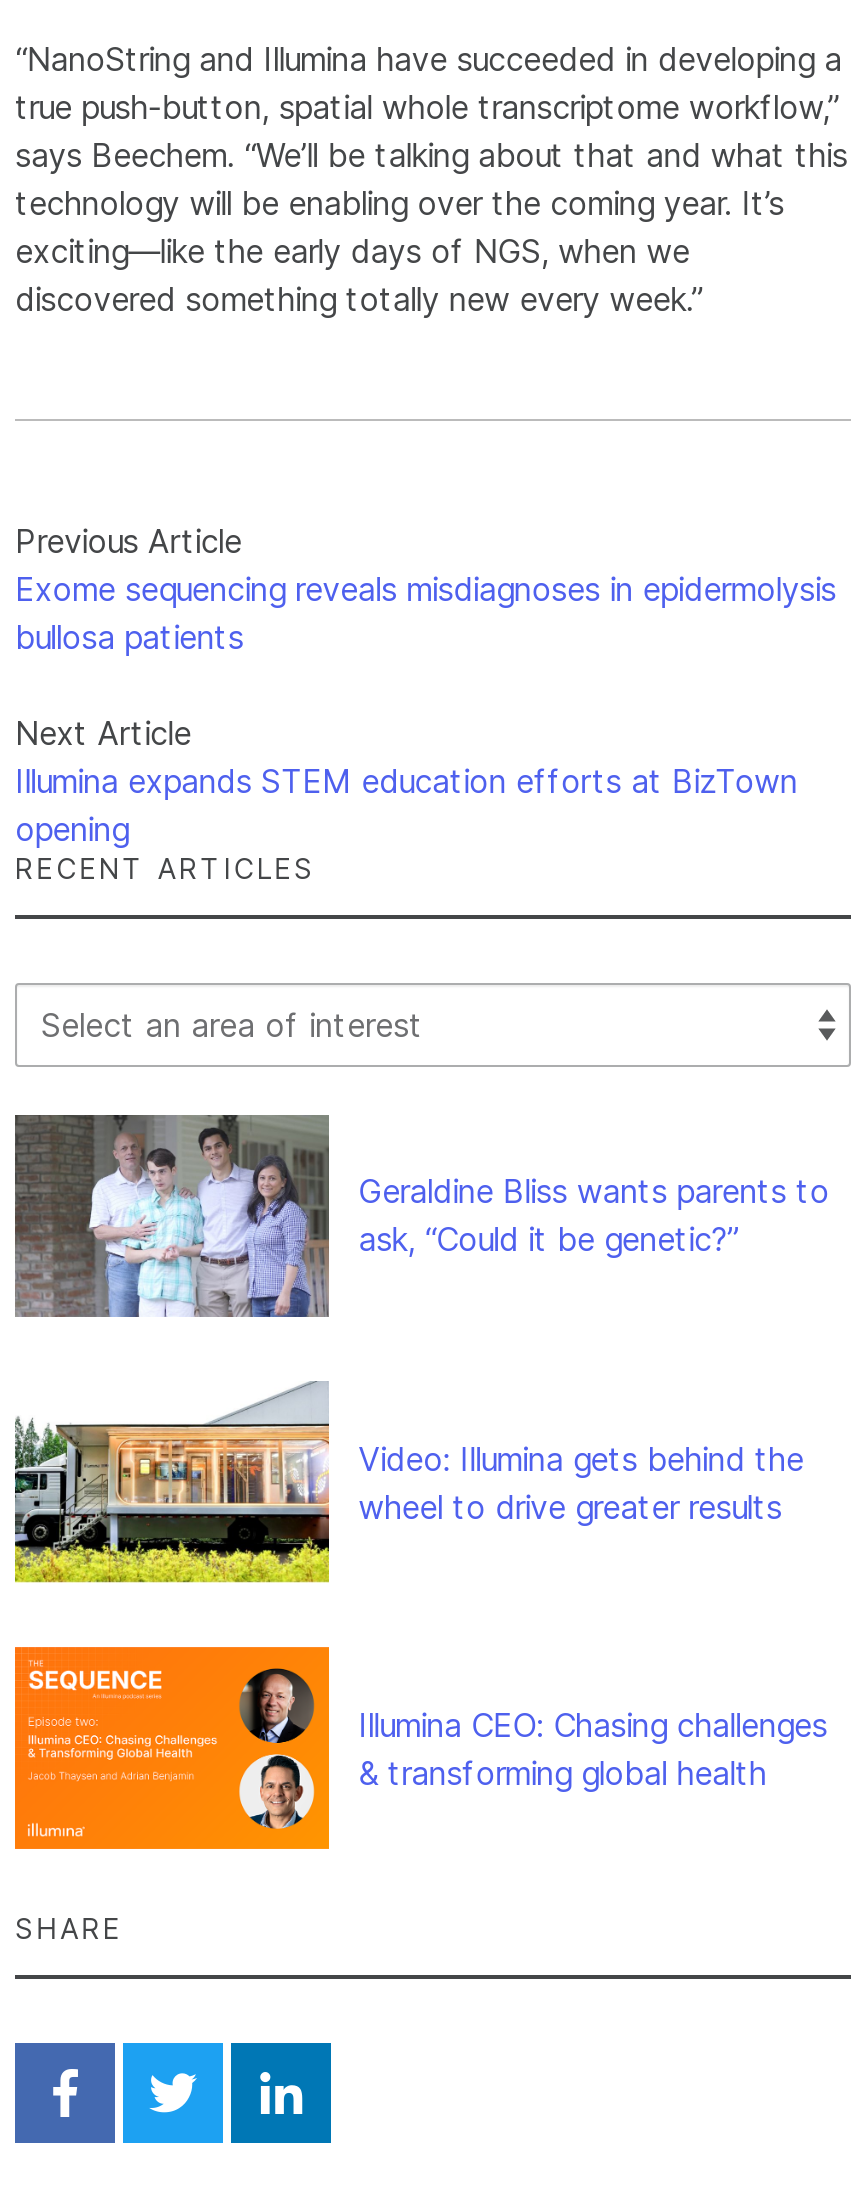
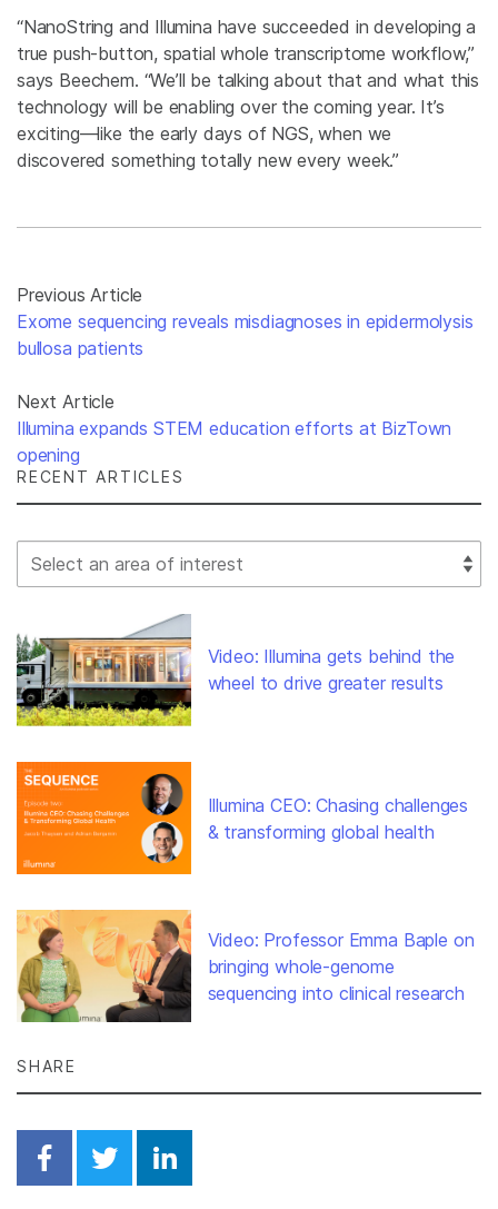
[13,1113,829,1319] [image] | Geraldine Bliss wants parents to | ask, “Could it be genetic?” -> none
moved [11,1383,827,1792] -> [14,615,468,843]: [image] | Video: Illumina gets behind the | wheel to drive greater results | Illumina CEO: Chasing challenges | & transforming global health
none -> [17,910,474,1023] [image] | Video: Professor Emma Baple on | bringing whole-genome | sequencing into clinical research

